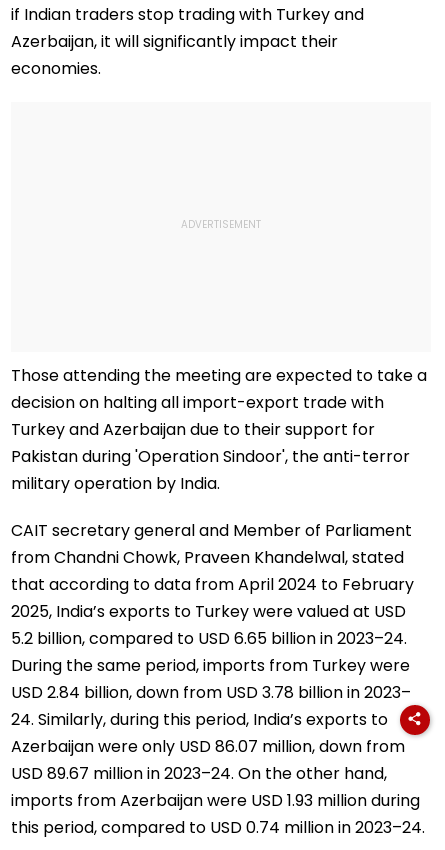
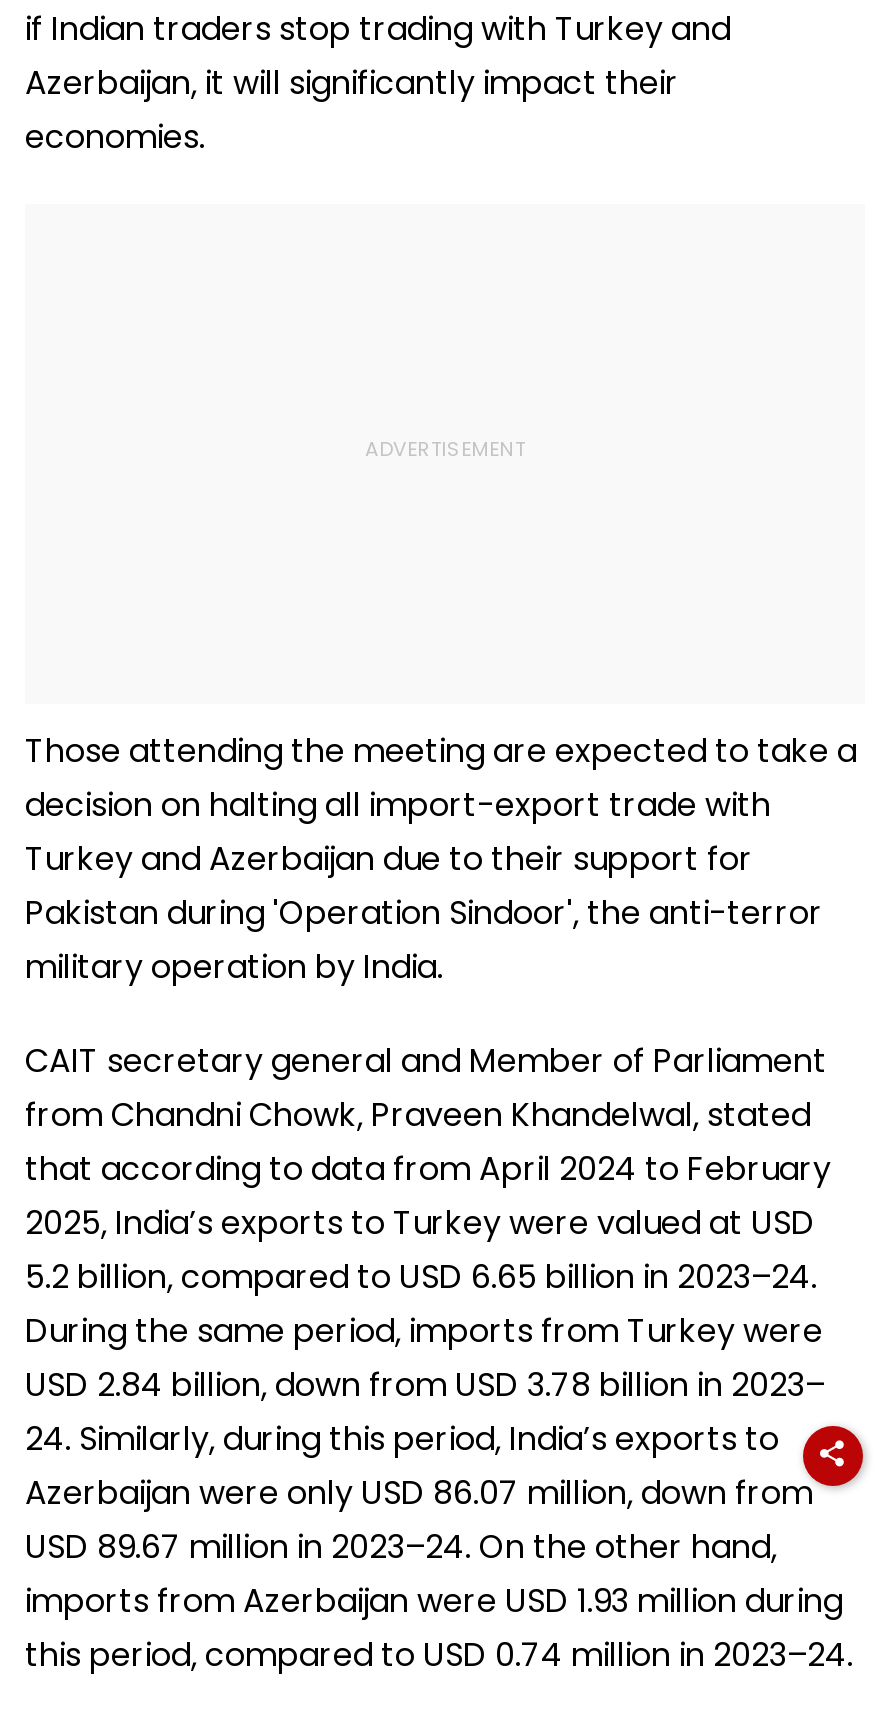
[399,703,432,744] [image] -> [801,1408,867,1492] [image]

